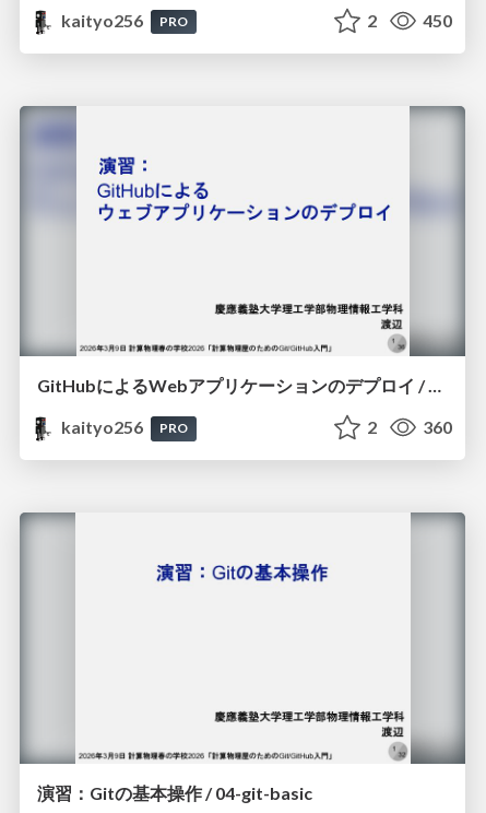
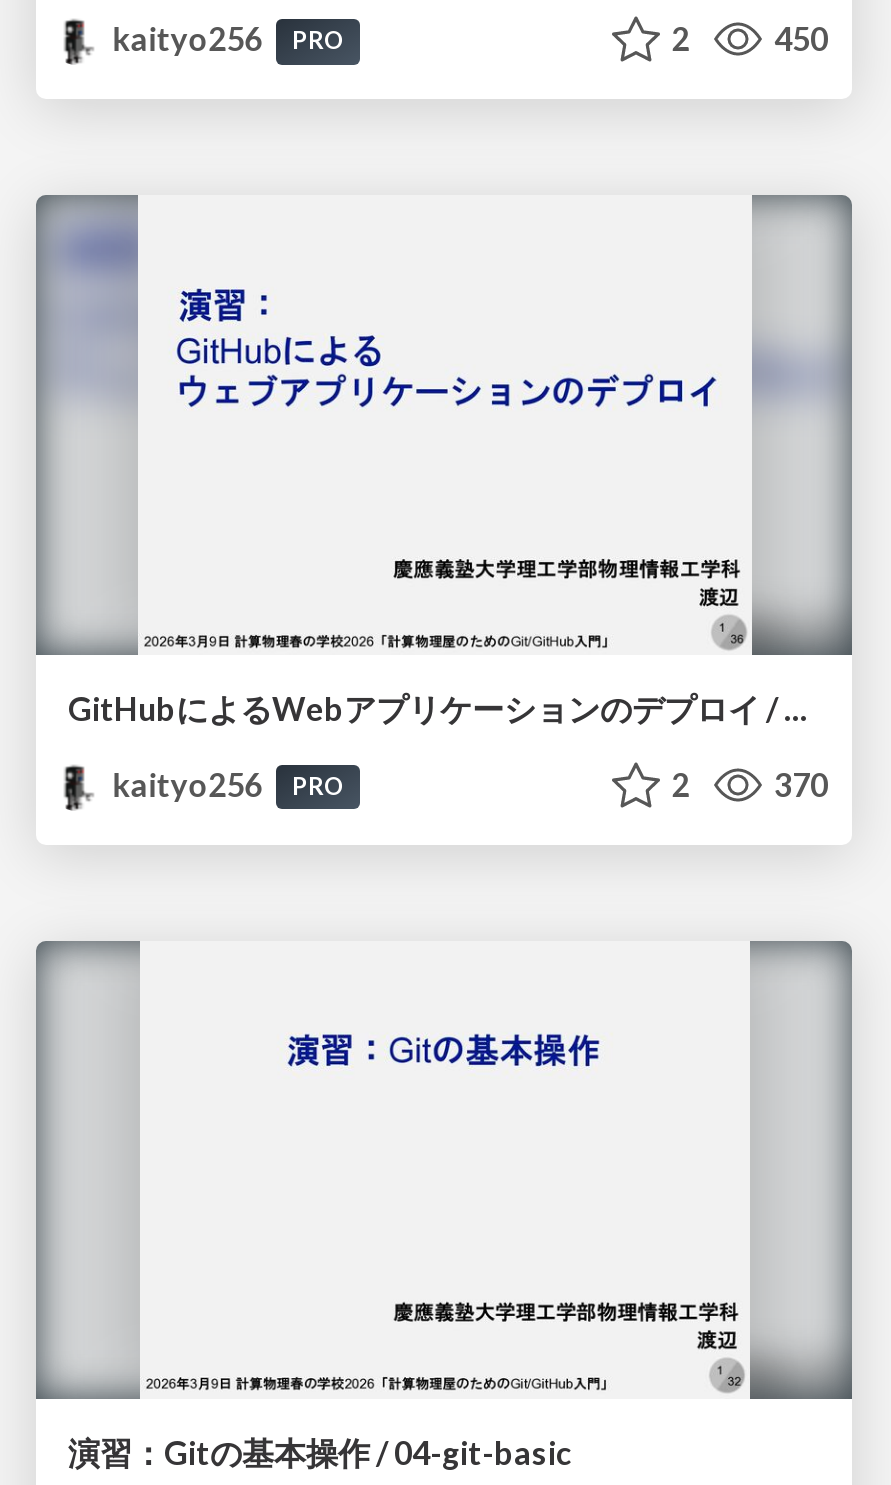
[419,417,452,438] 360 -> [768,765,828,803] 370

